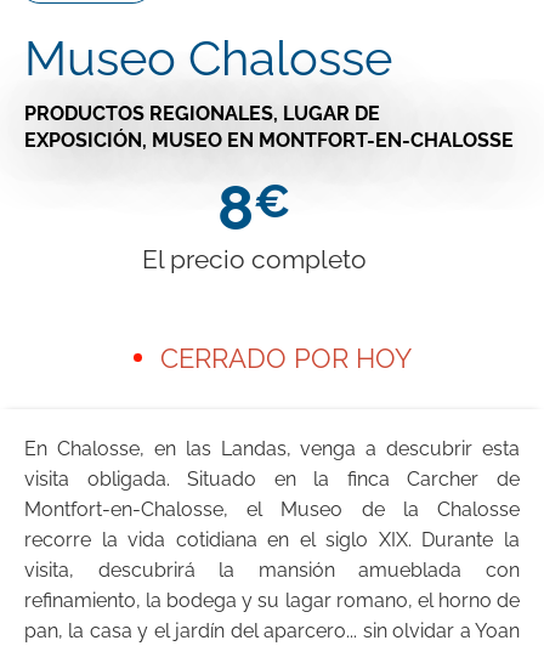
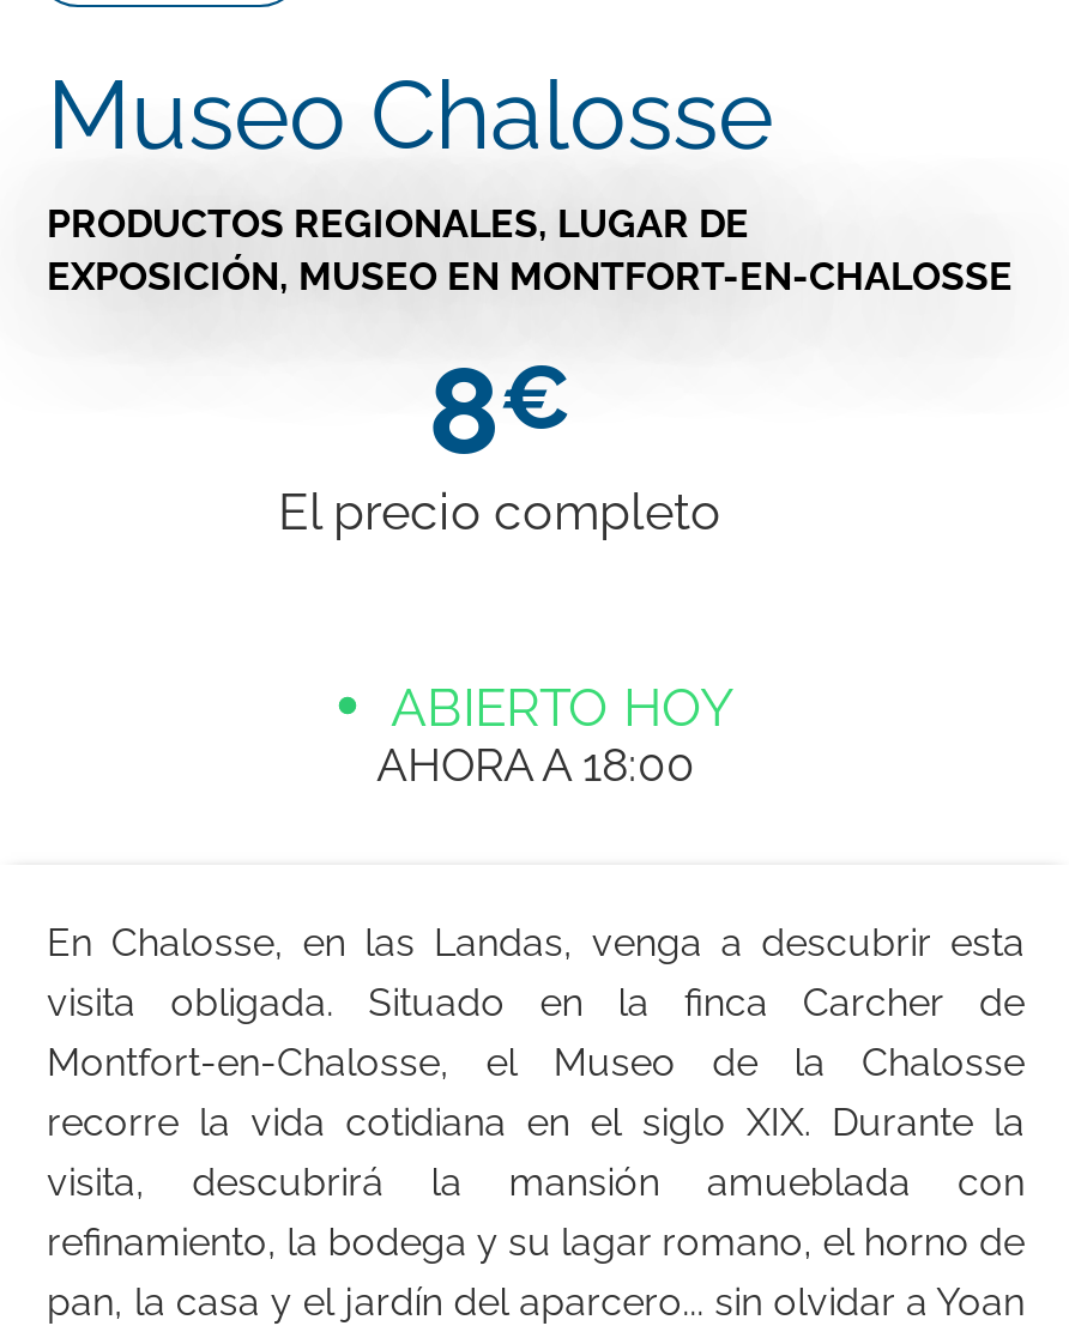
[160,342,411,373] CERRADO POR HOY -> [376,674,733,789] ABIERTO HOY | AHORA A 18:00

